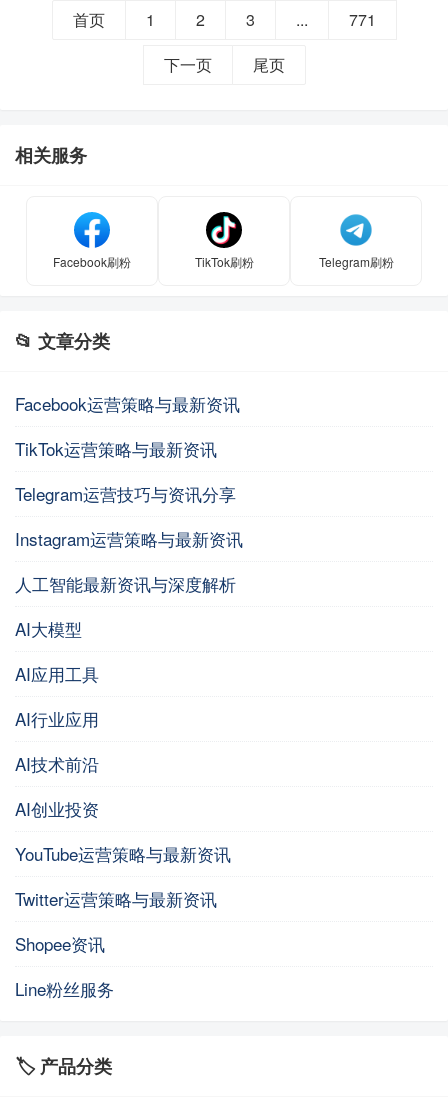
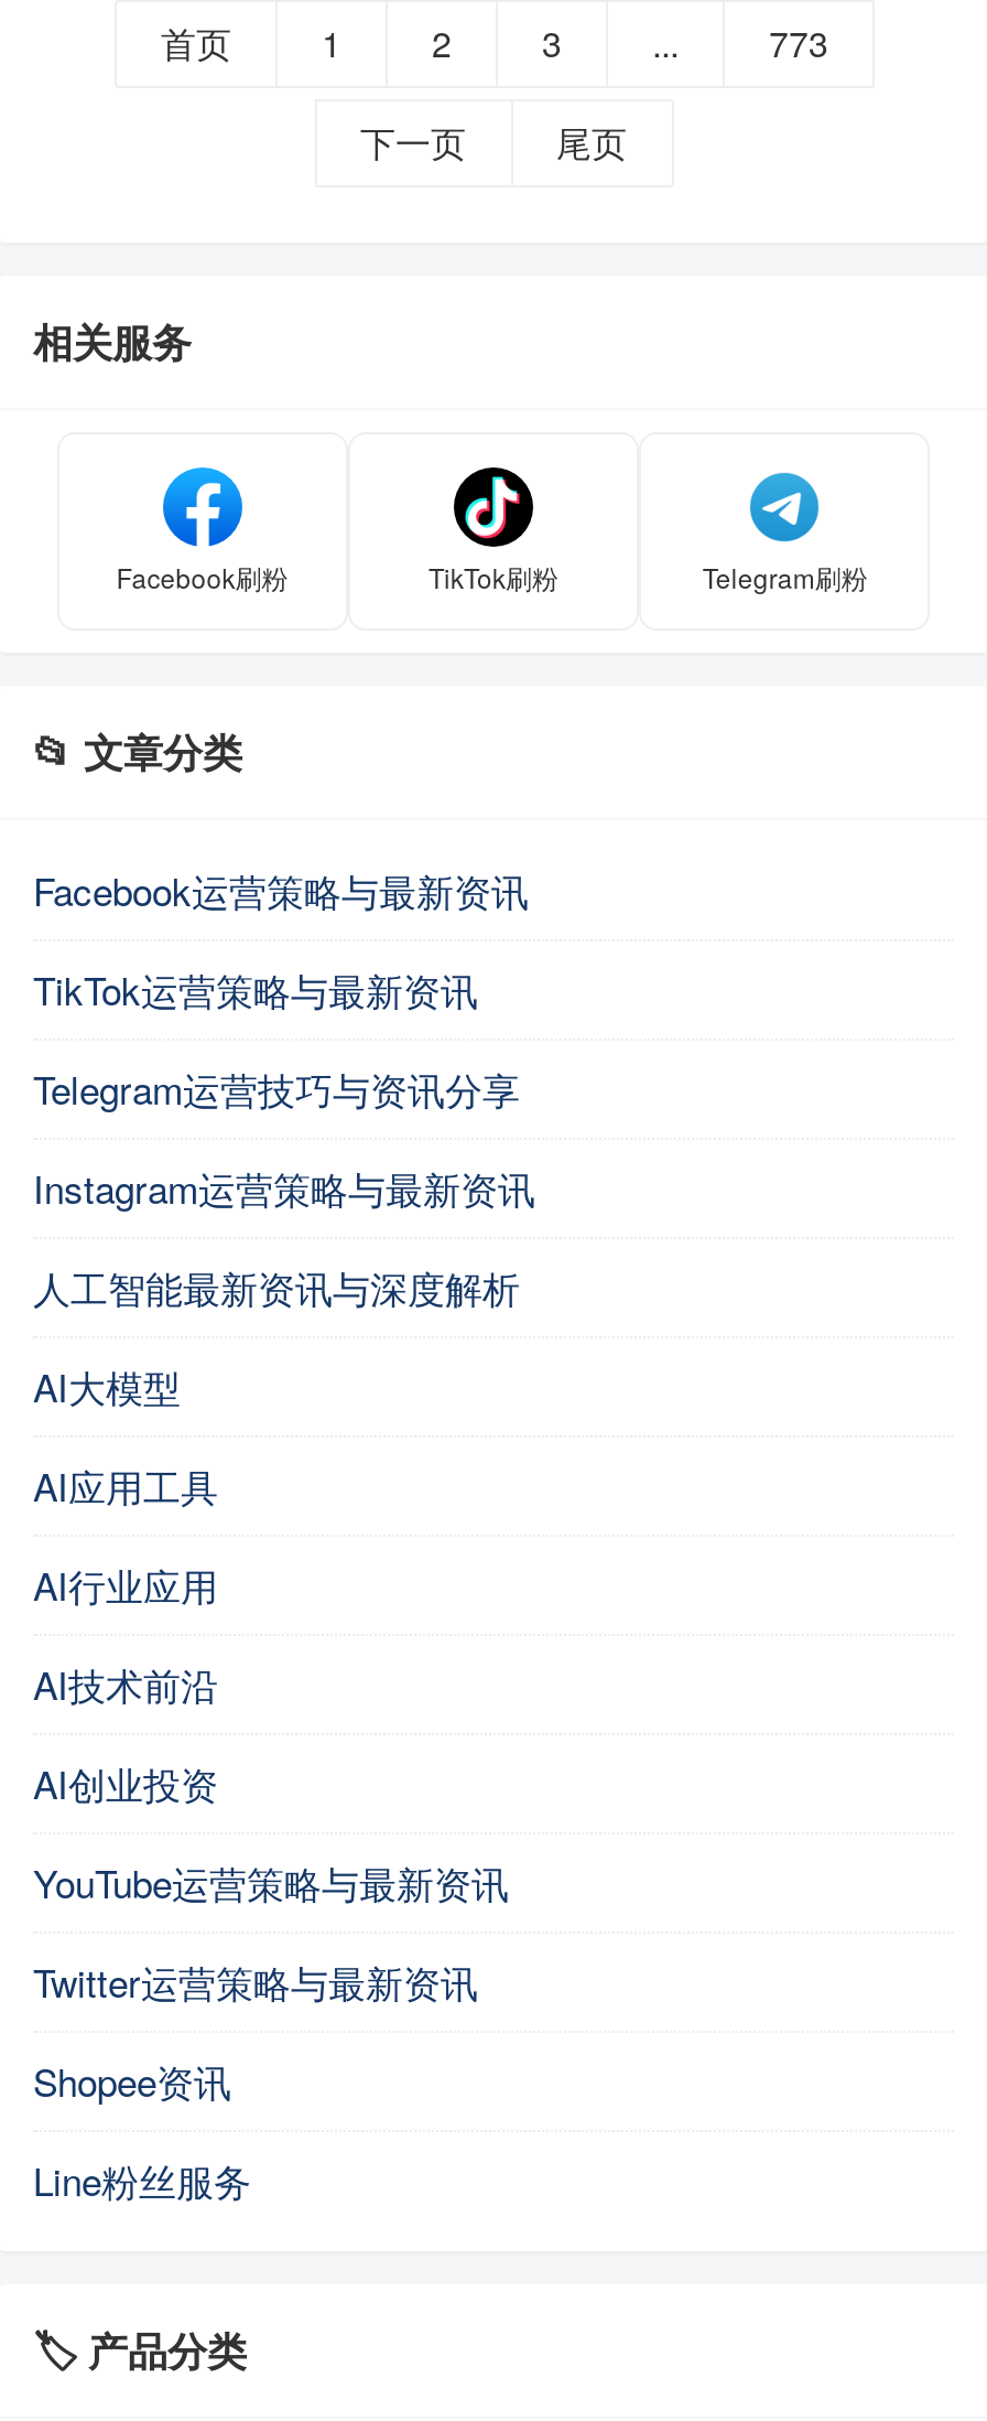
[349,8,376,31] 771 -> [769,18,828,68] 773

